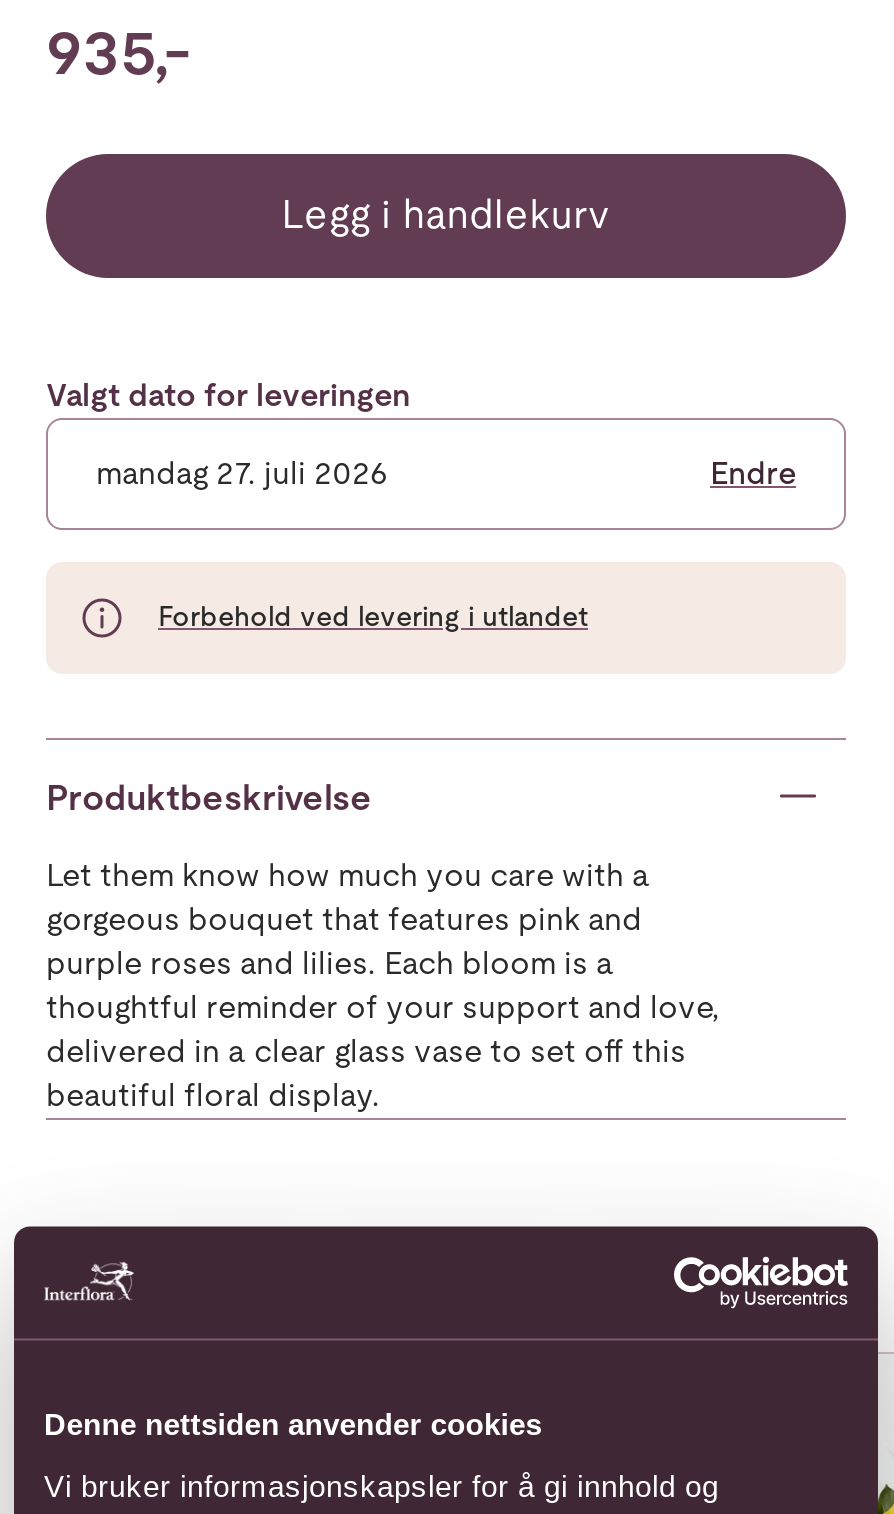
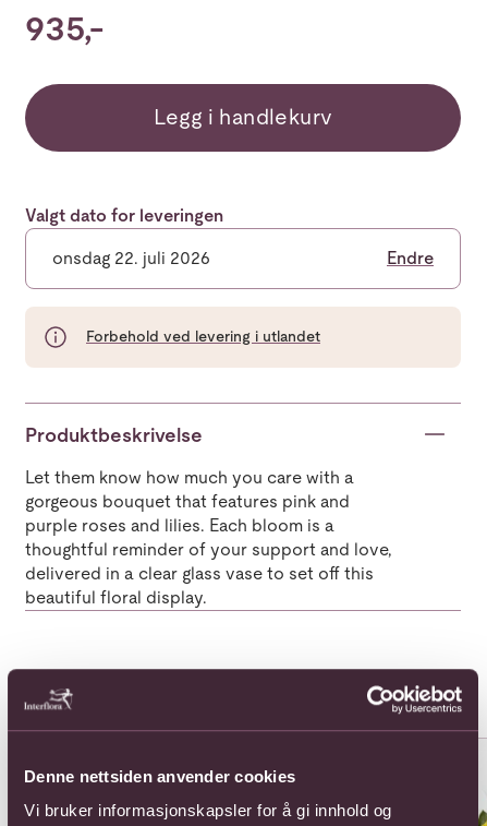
[96,453,388,491] mandag 27. juli 2026 -> [52,247,210,268] onsdag 22. juli 2026

